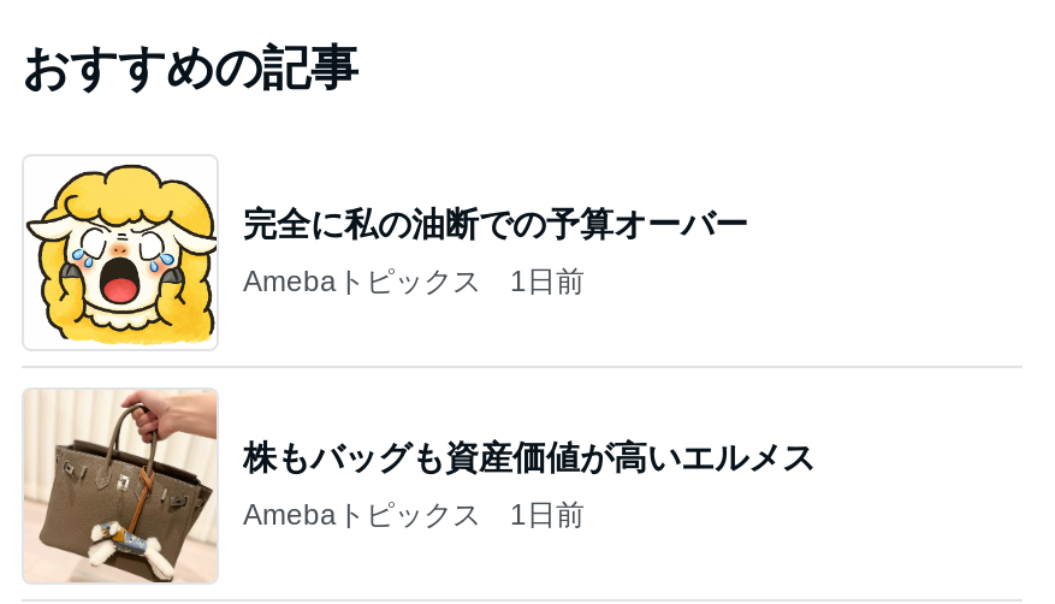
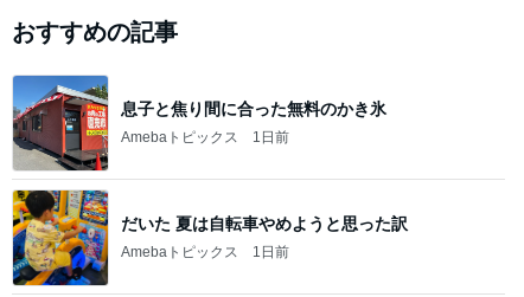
[24,156,748,349] [image] | 完全に私の油断での予算オーバー -> [12,75,386,172] [image] | 息子と焦り間に合った無料のかき氷
[24,390,816,585] [image] | 株もバッグも資産価値が高いエルメス -> [12,189,408,286] [image] | だいた 夏は自転車やめようと思った訳

